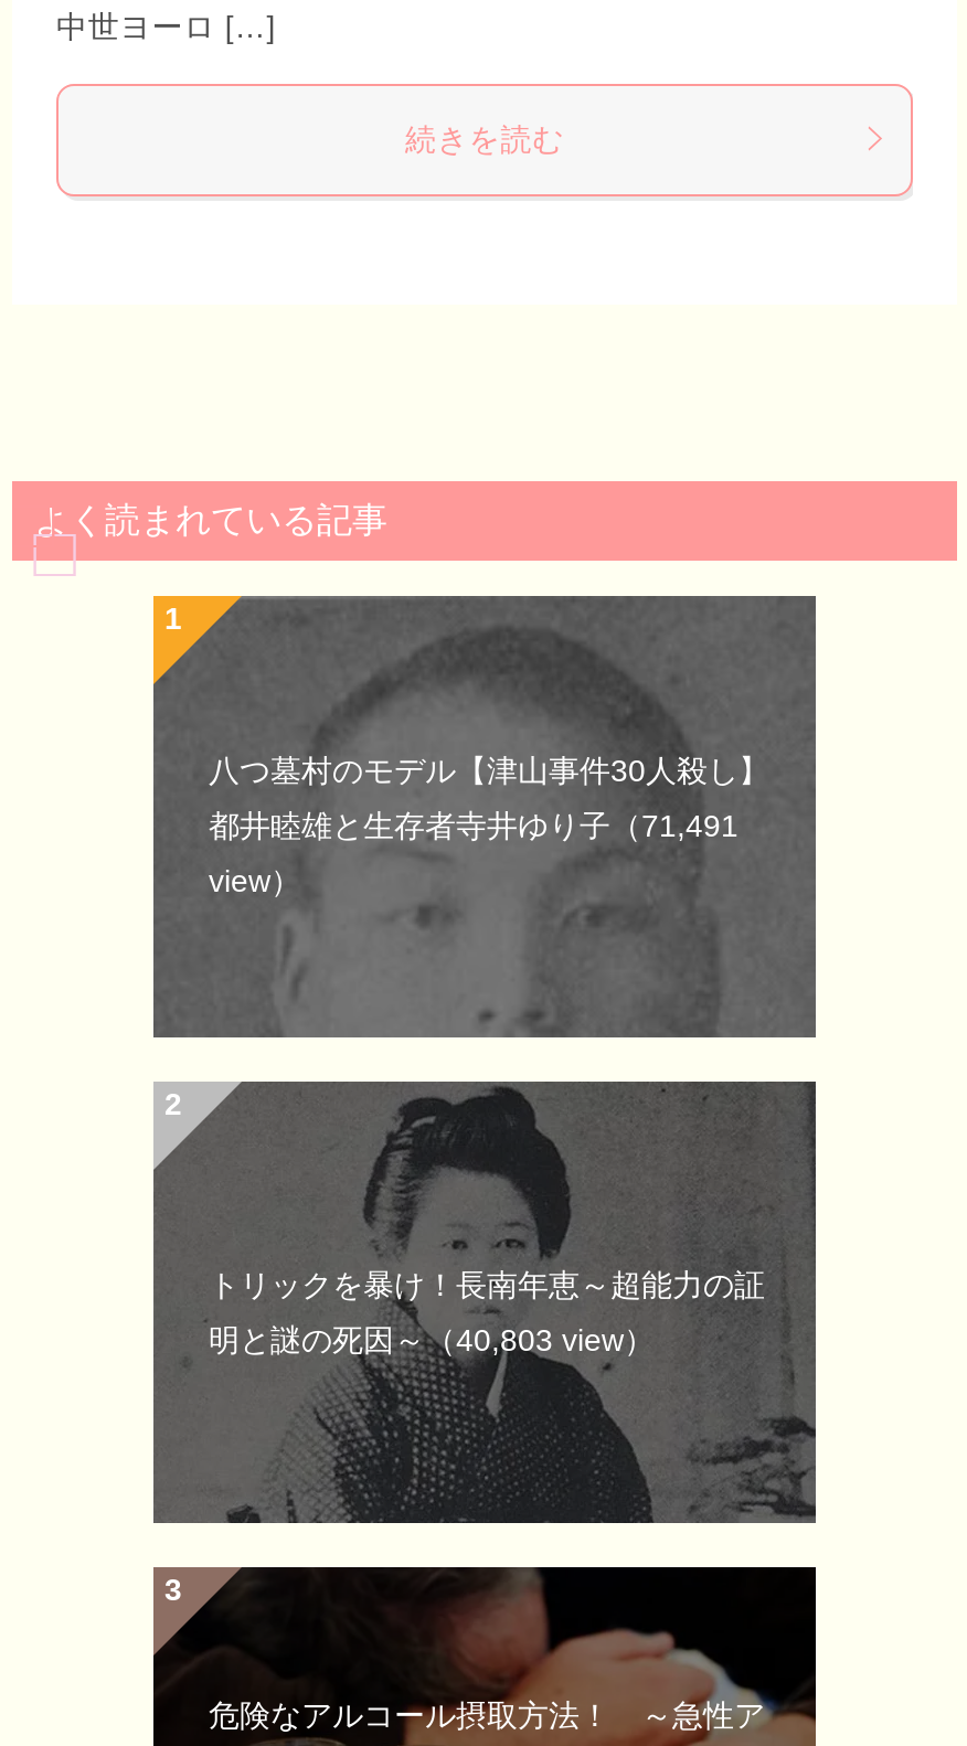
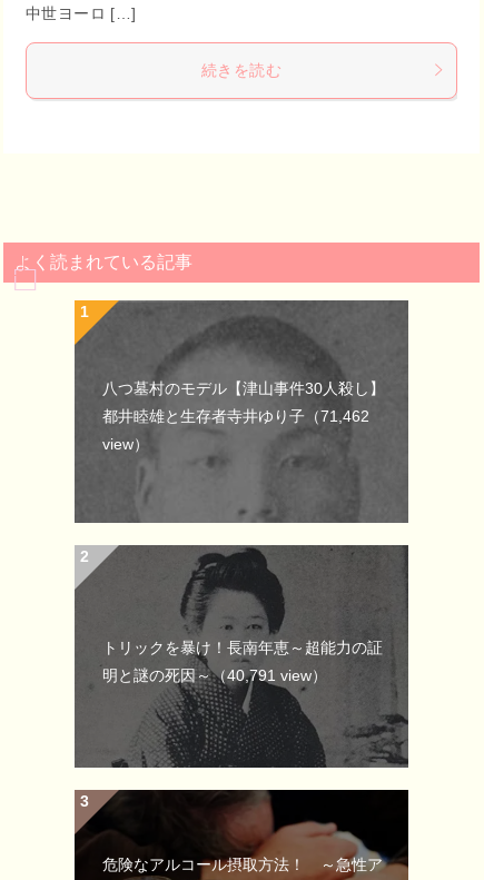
[209,807,738,843] 都井睦雄と生存者寺井ゆり子（71,491 -> [102,407,369,425] 都井睦雄と生存者寺井ゆり子（71,462
[209,1322,655,1357] 明と謎の死因～（40,803 view） -> [102,666,327,684] 明と謎の死因～（40,791 view）

